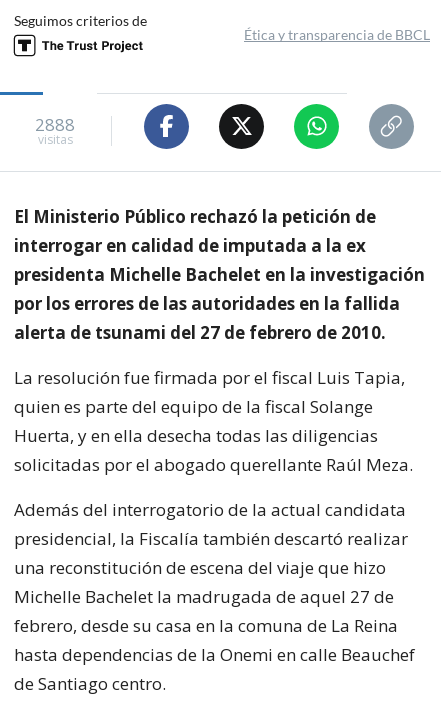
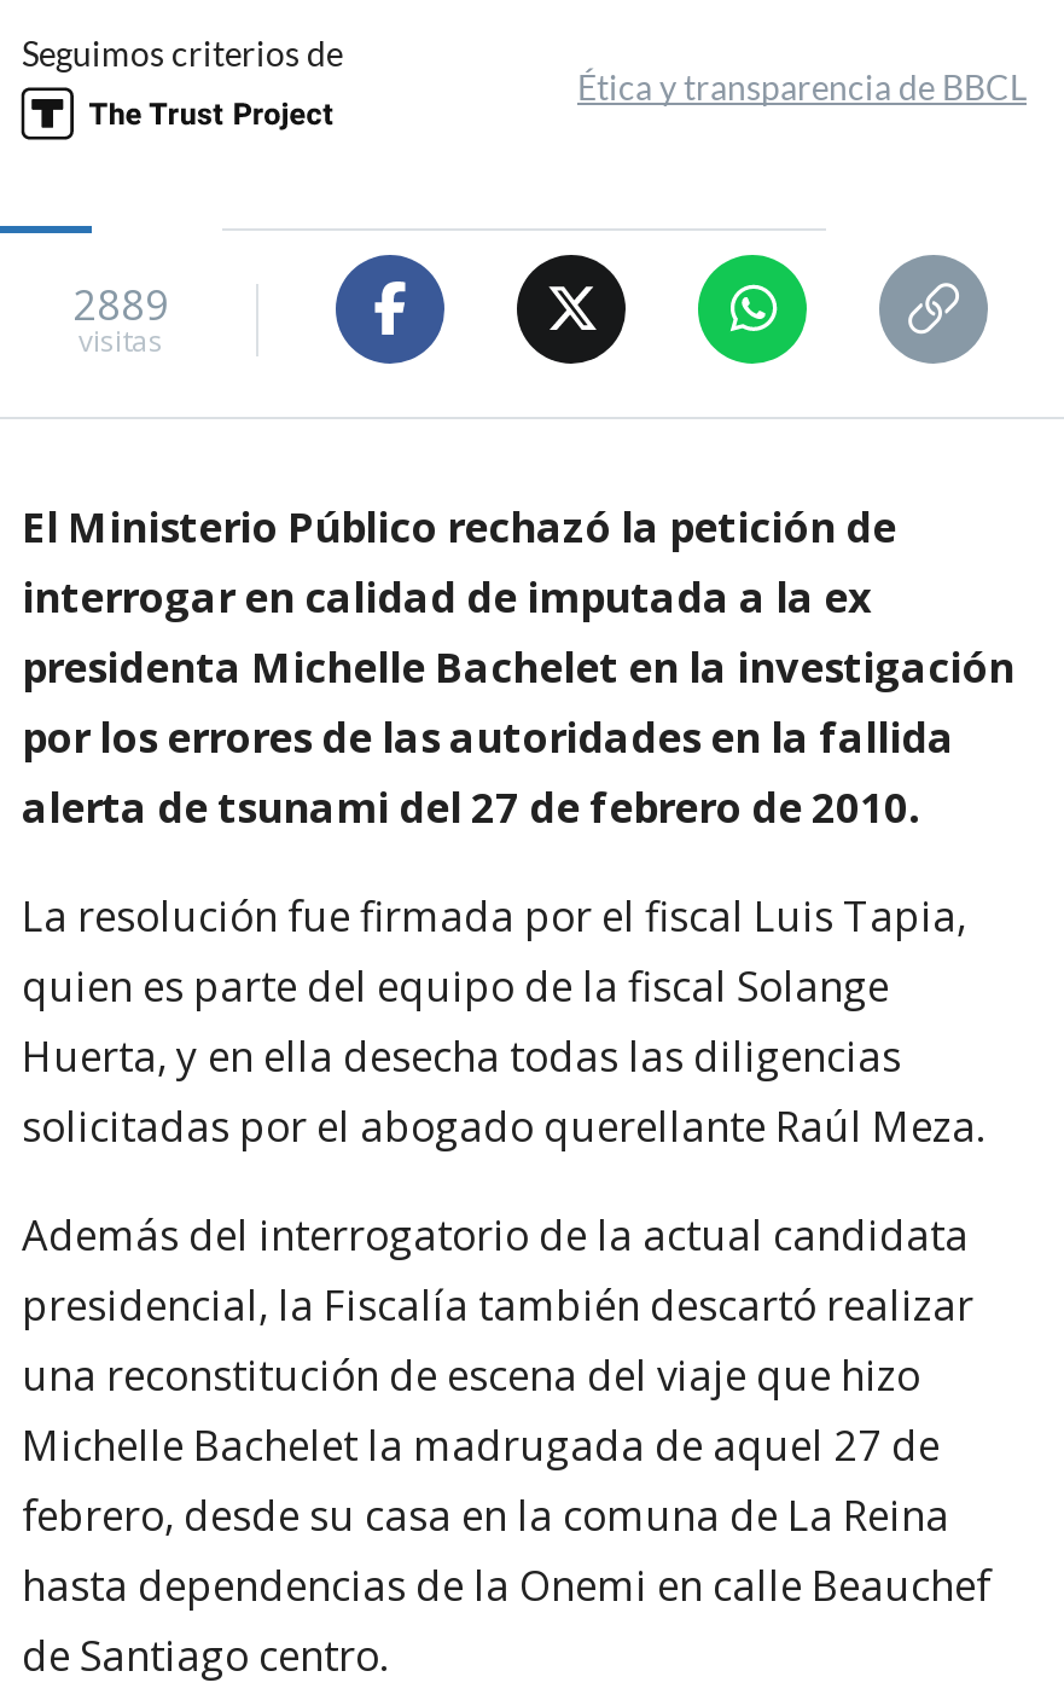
[35,113,75,136] 2888 -> [72,277,169,333] 2889

